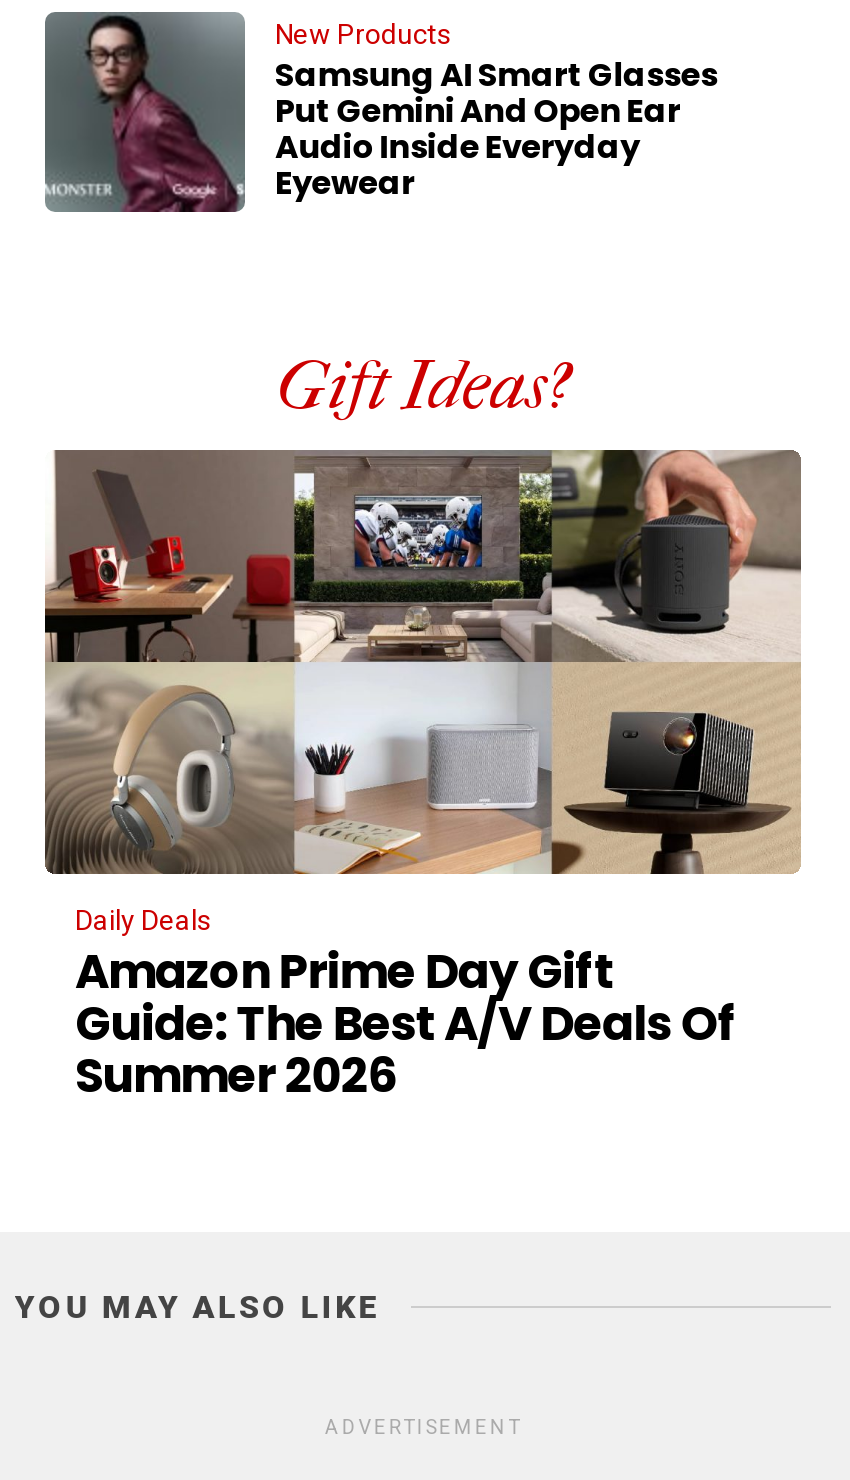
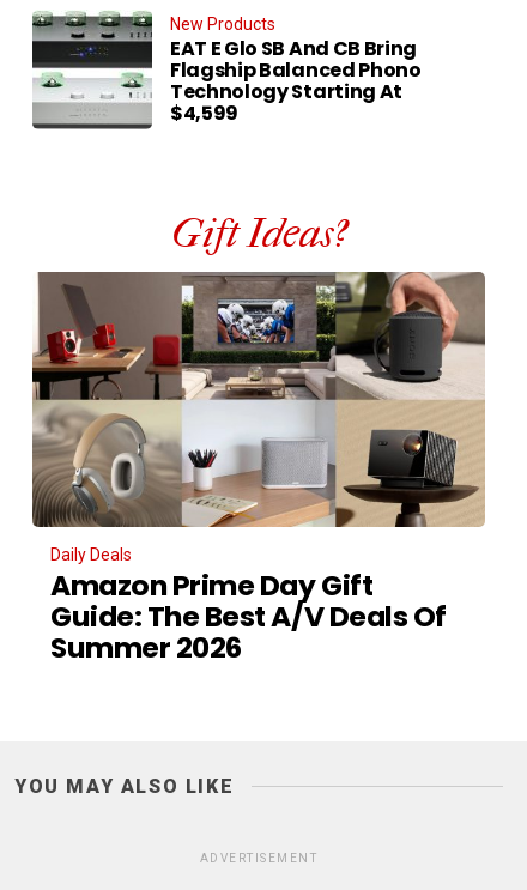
[43,11,718,213] [image] | Samsung AI Smart Glasses | Put Gemini And Open Ear | Audio Inside Everyday | Eyewear -> [32,11,421,129] [image] | EAT E Glo SB And CB Bring | Flagship Balanced Phono | Technology Starting At | $4,599

